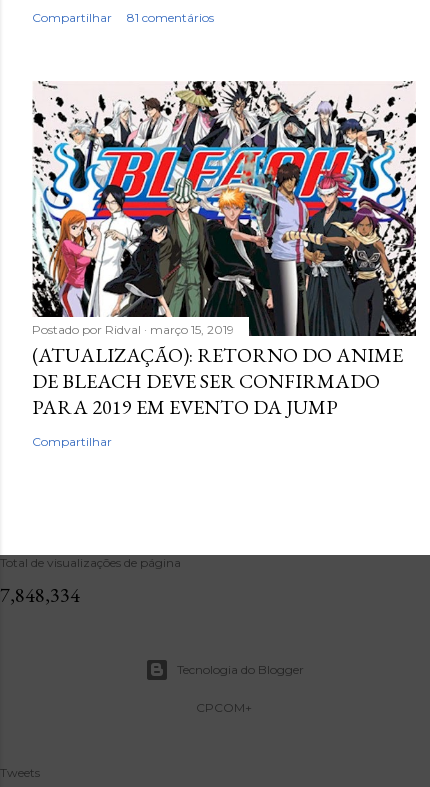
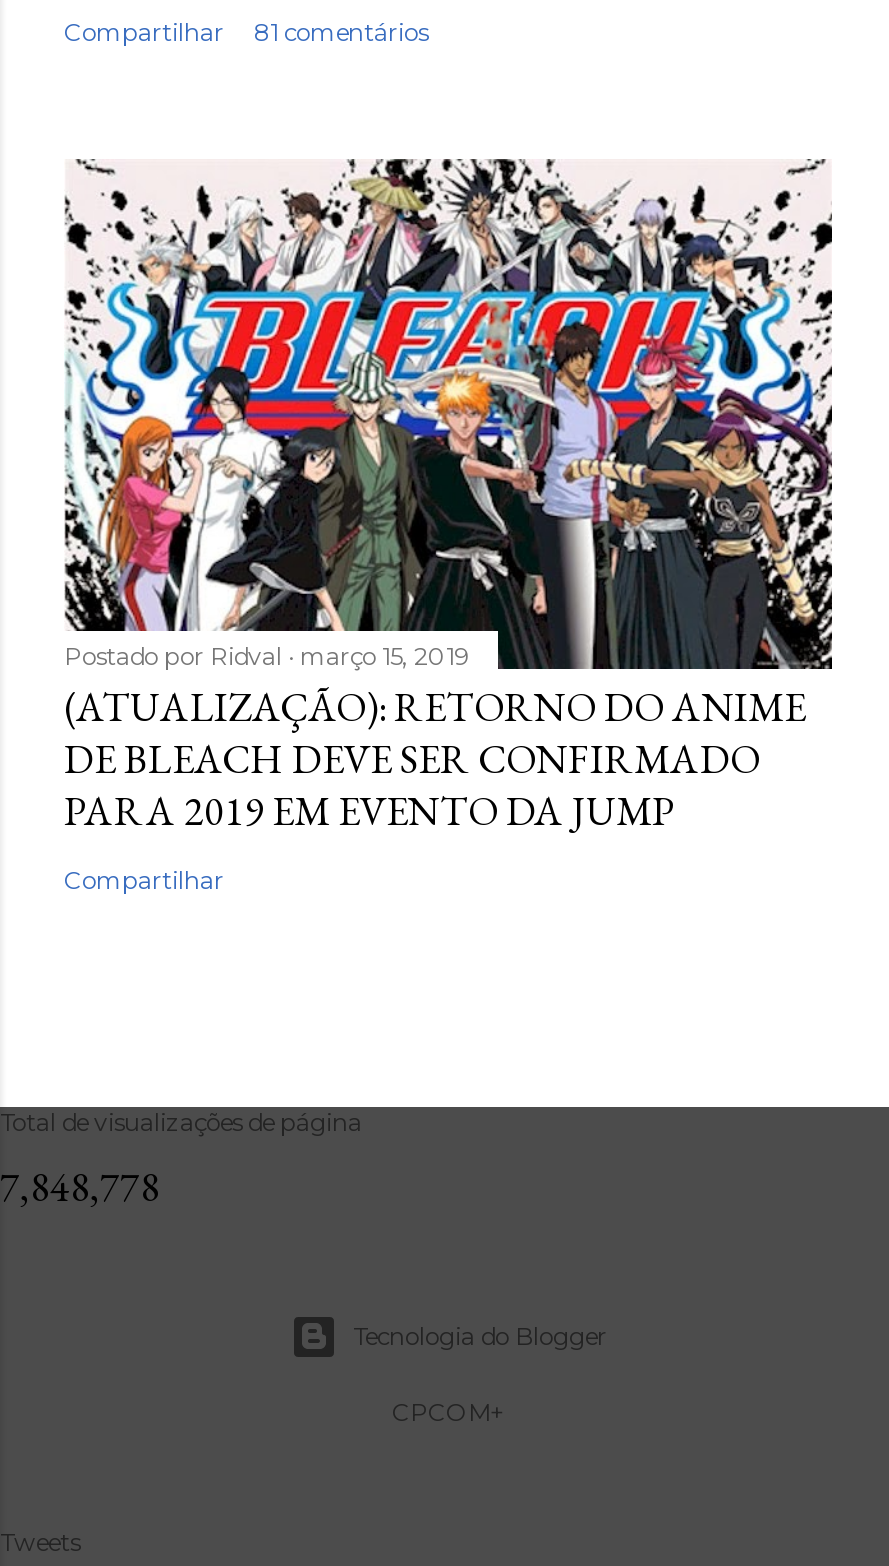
[0,582,80,608] 7,848,334 -> [0,1161,160,1213] 7,848,778

